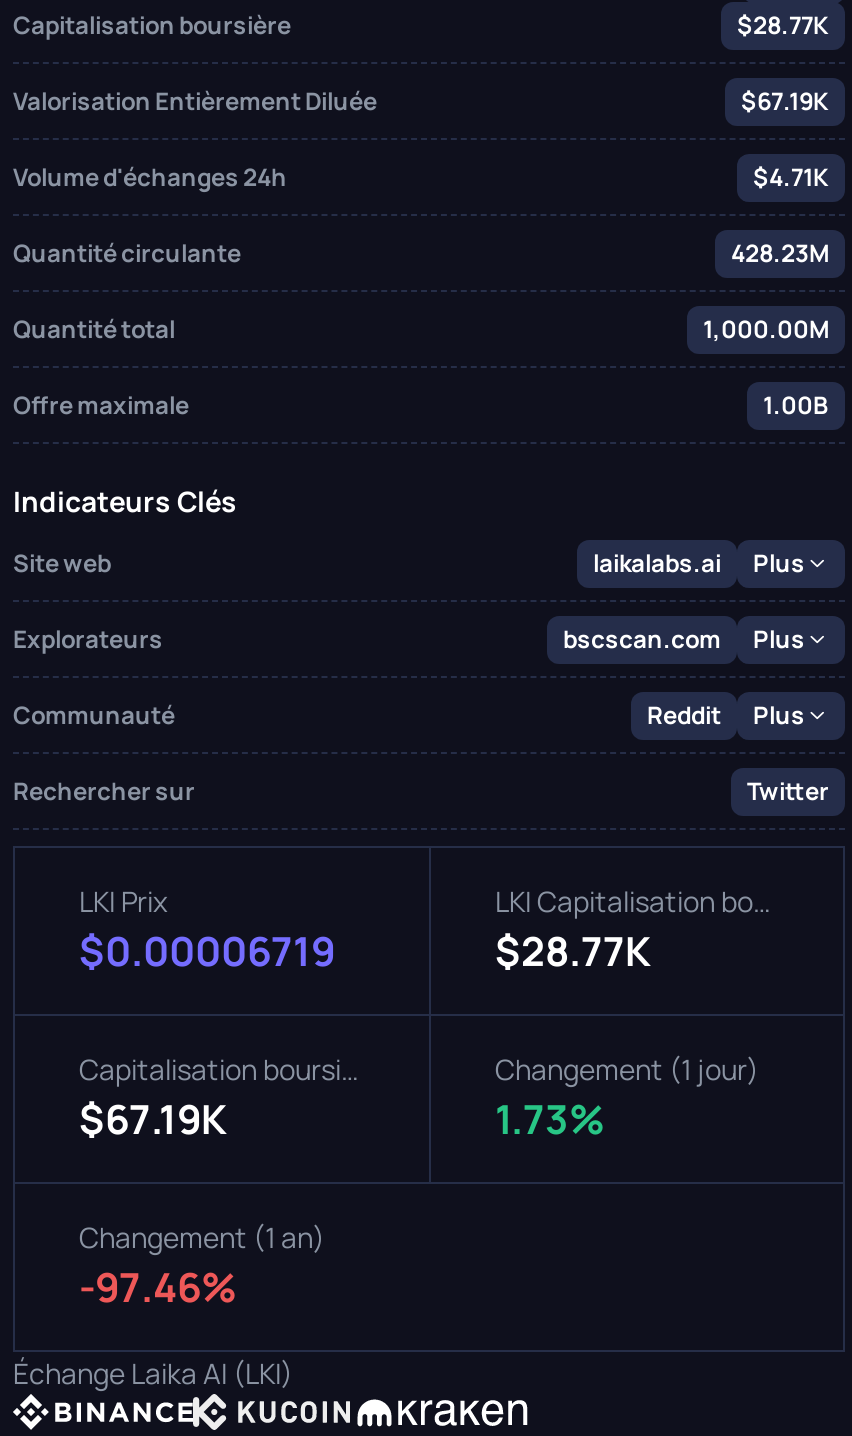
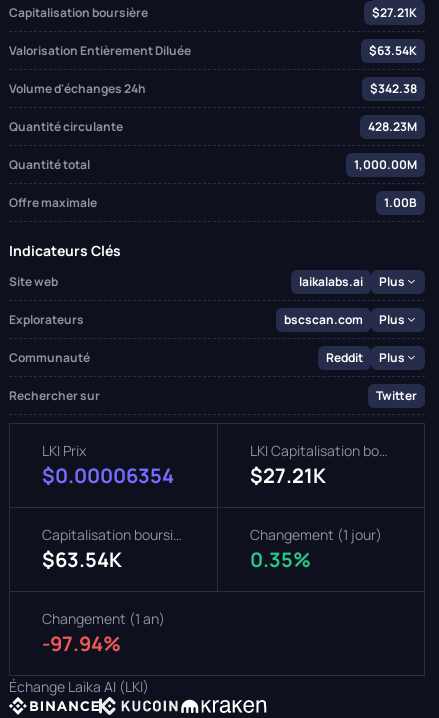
[737,7,829,41] $28.77K -> [372,3,417,20] $27.21K
[741,83,829,117] $67.19K -> [369,41,417,58] $63.54K
[753,159,829,193] $4.71K -> [370,79,417,96] $342.38
[79,924,335,978] $0.00006719 -> [42,462,174,489] $0.00006354
[495,924,651,978] $28.77K -> [250,462,326,489] $27.21K
[79,1092,227,1146] $67.19K -> [42,546,122,573] $63.54K
[495,1092,605,1146] 1.73% -> [250,546,311,573] 0.35%
[79,1260,237,1314] -97.46% -> [42,630,121,657] -97.94%

